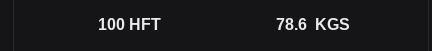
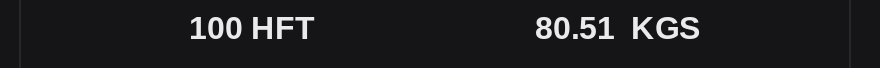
[275,16,349,33] 78.6 KGS -> [535,11,701,45] 80.51 KGS

